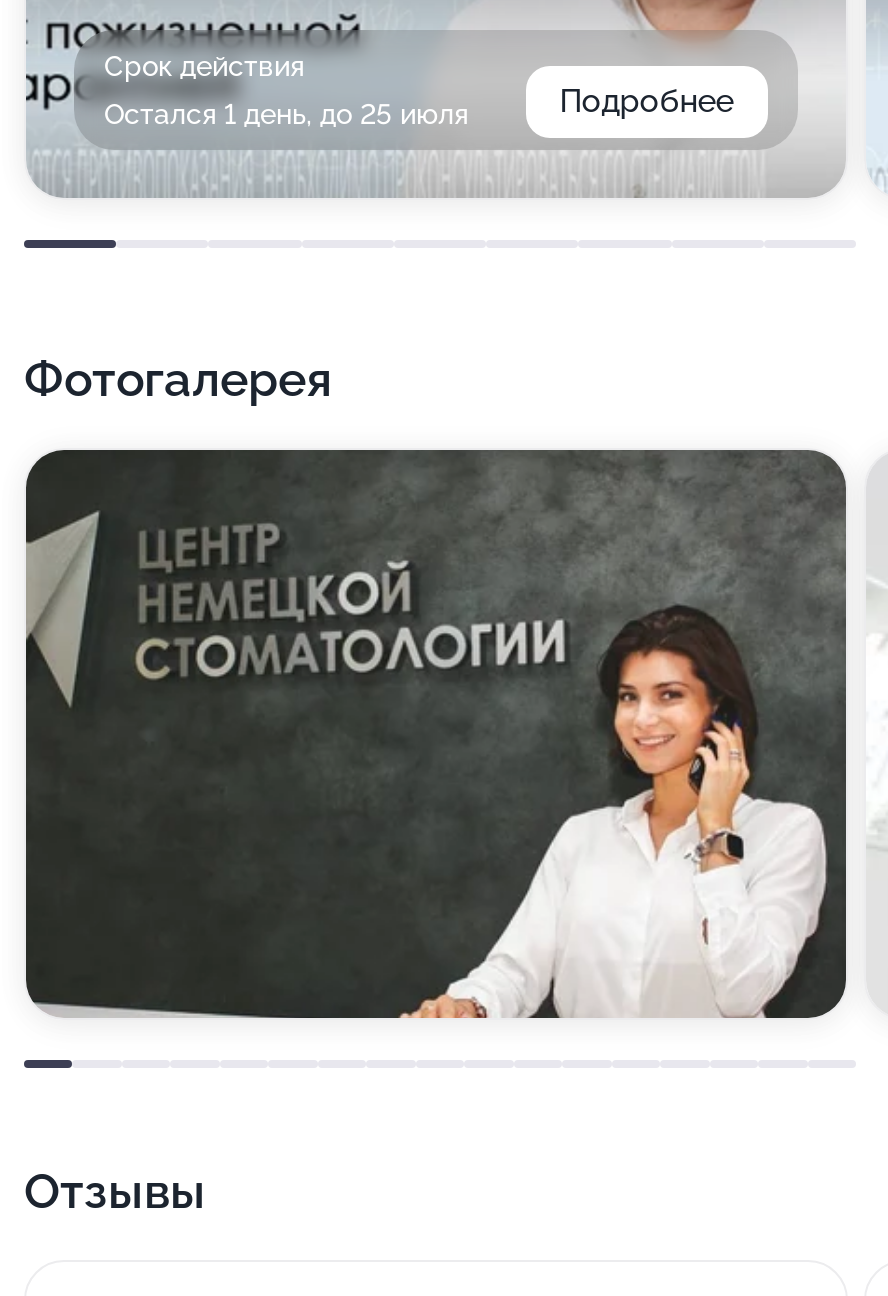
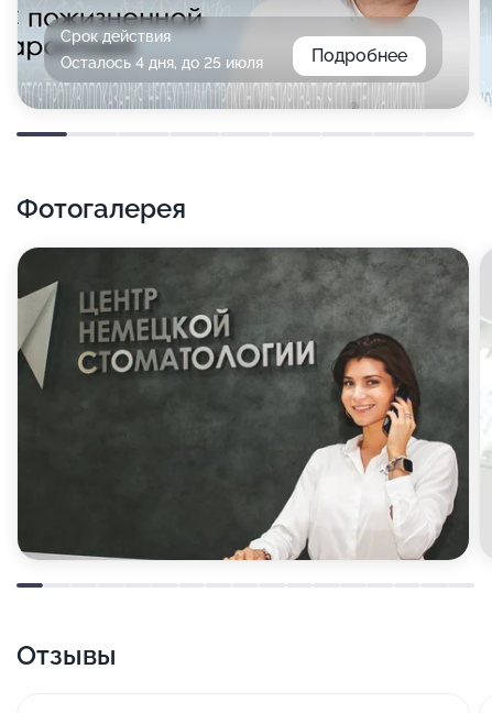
[104,98,468,130] Остался 1 день, до 25 июля -> [61,54,263,72] Осталось 4 дня, до 25 июля

